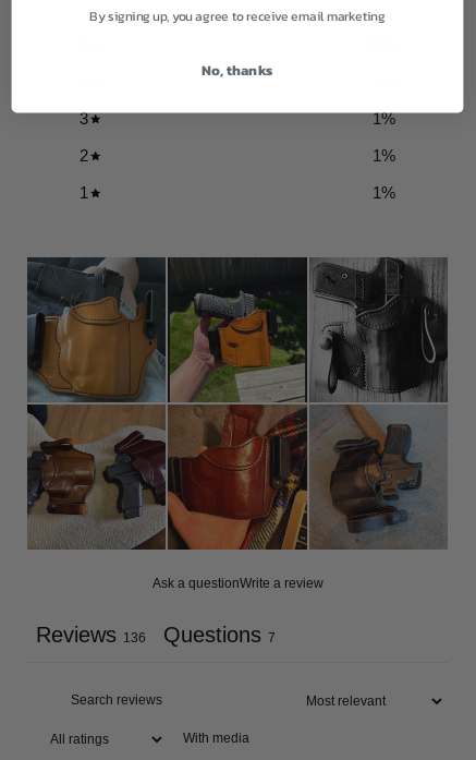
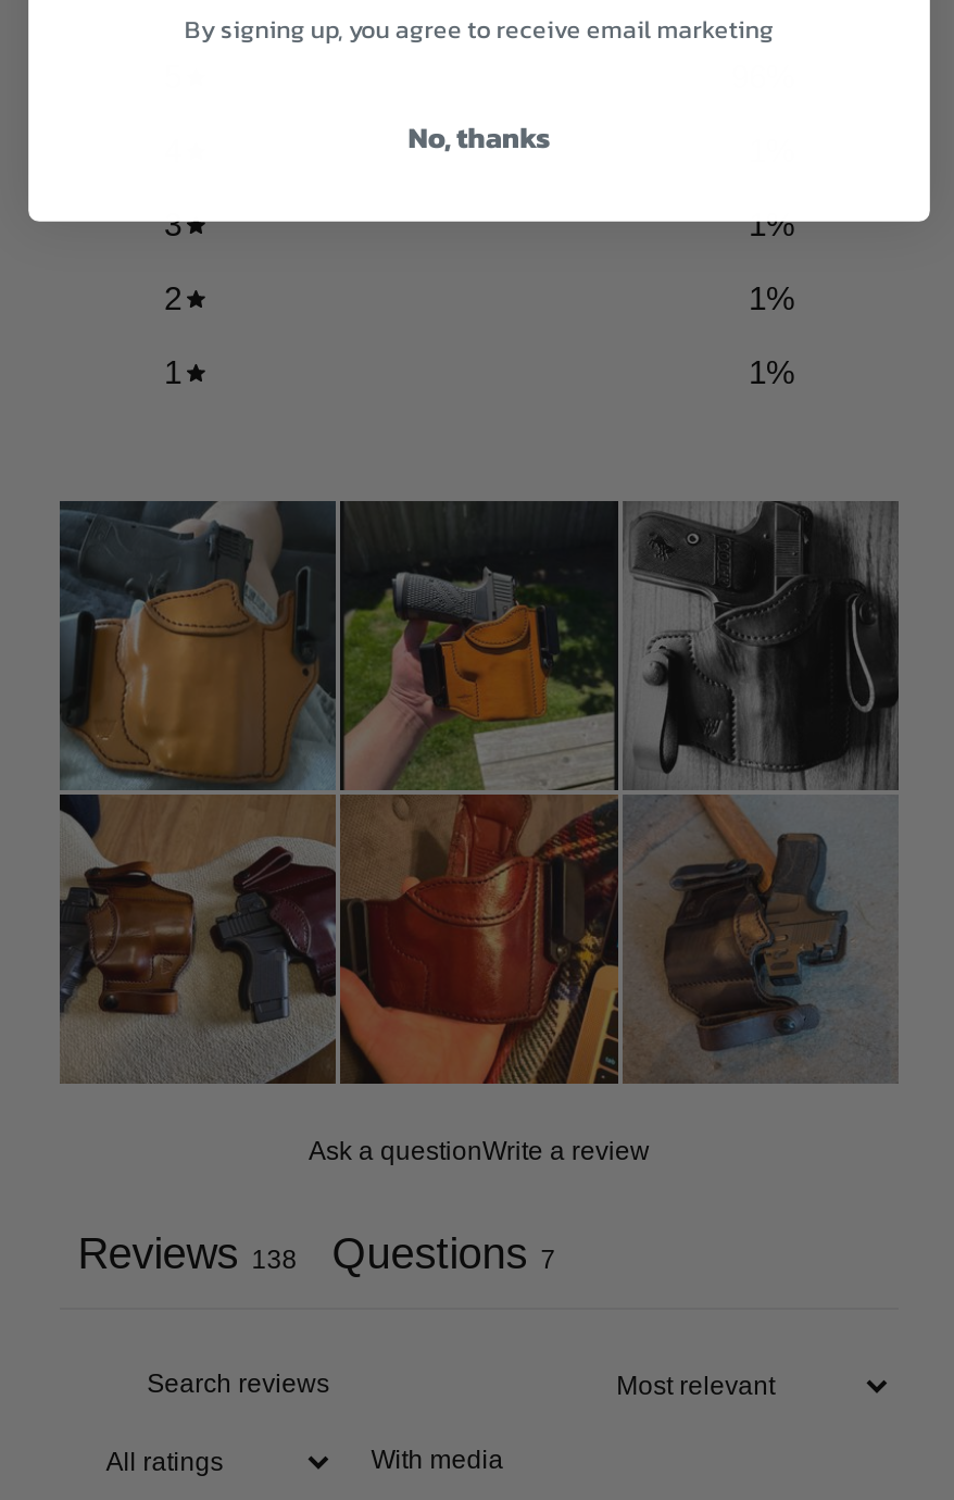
[36,623,276,647] Reviews 136 Questions 7 -> [78,1230,556,1278] Reviews 138 Questions 7

